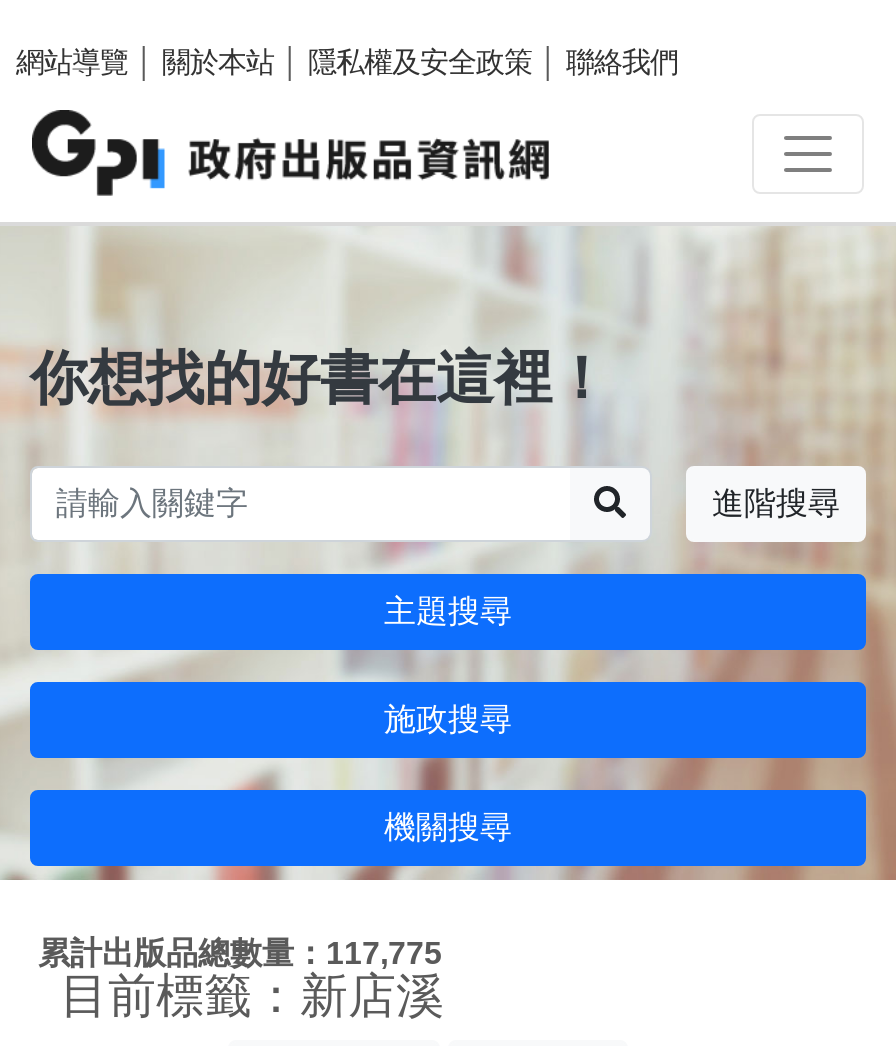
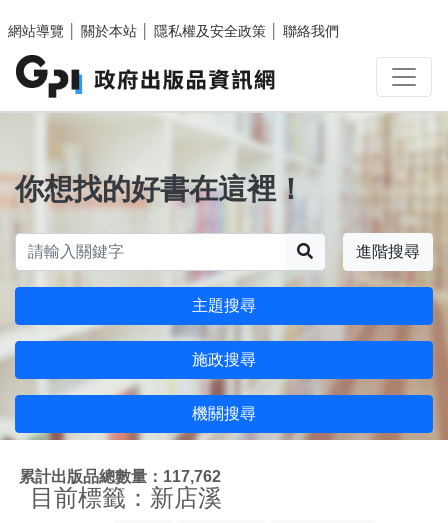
[38,935,442,969] 累計出版品總數量：117,775 -> [19,468,221,485] 累計出版品總數量：117,762

